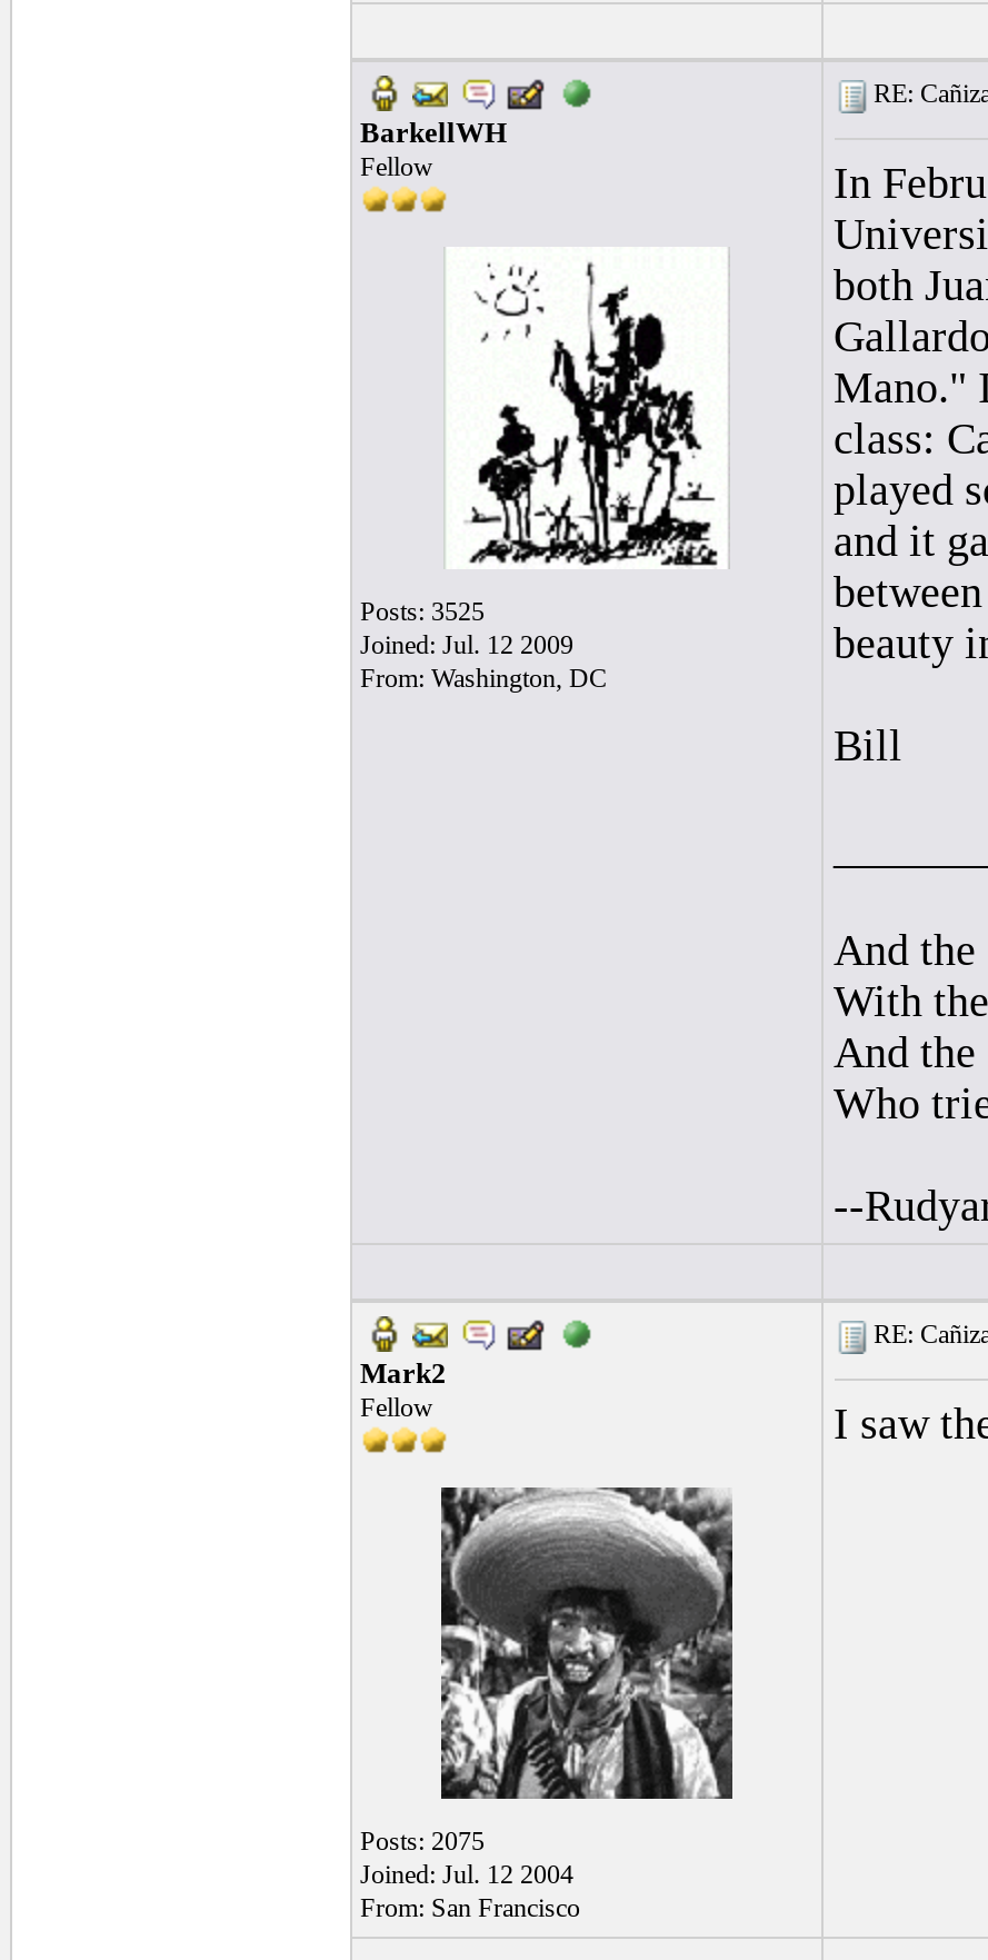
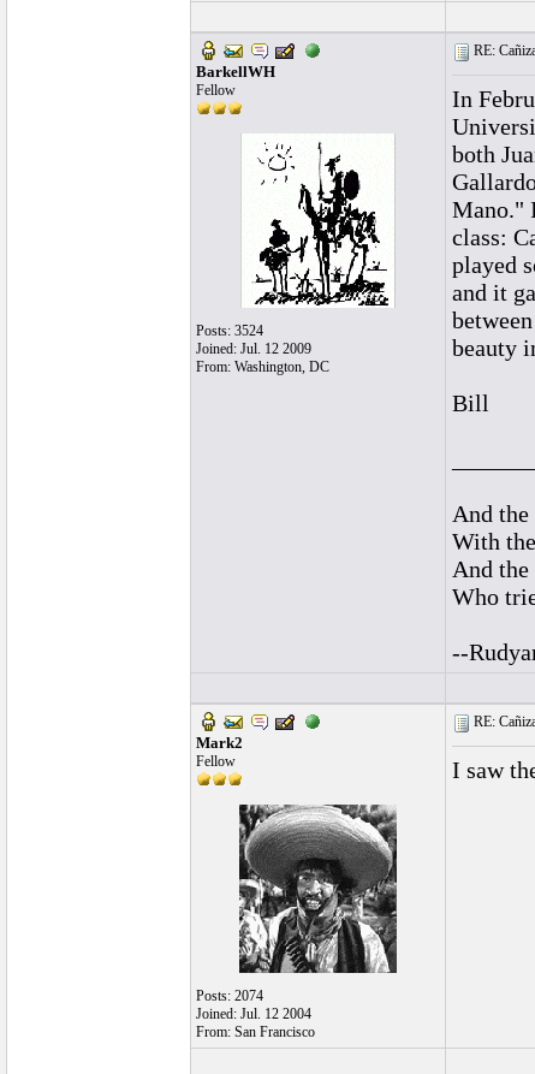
[360,596,485,627] Posts: 3525 -> [195,322,263,339] Posts: 3524
[360,1825,485,1857] Posts: 2075 -> [195,987,263,1004] Posts: 2074

